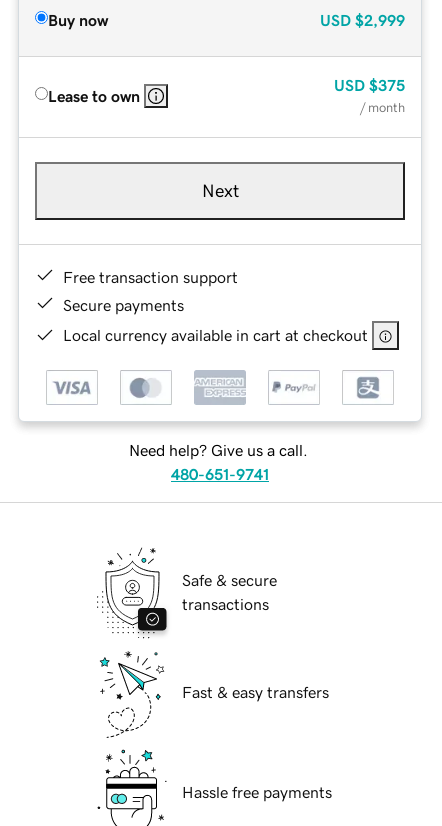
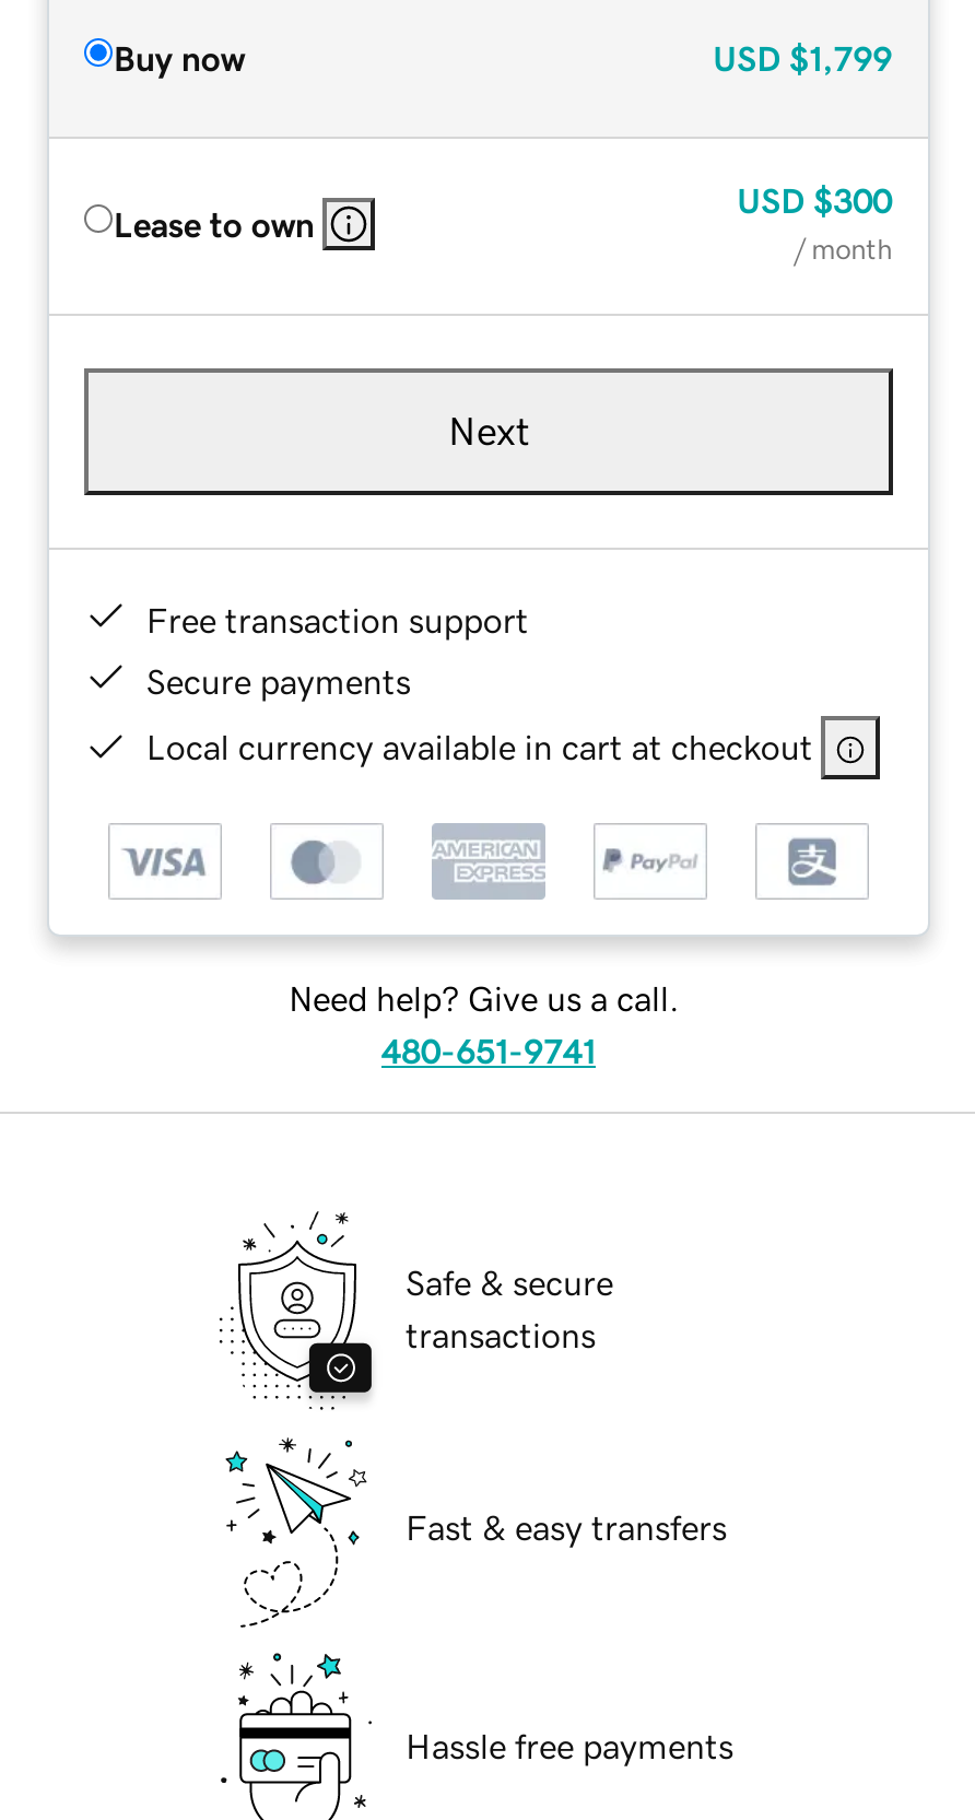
[320,12,405,28] USD $2,999 -> [713,40,892,75] USD $1,799
[334,77,405,93] USD $375 -> [737,182,892,217] USD $300

